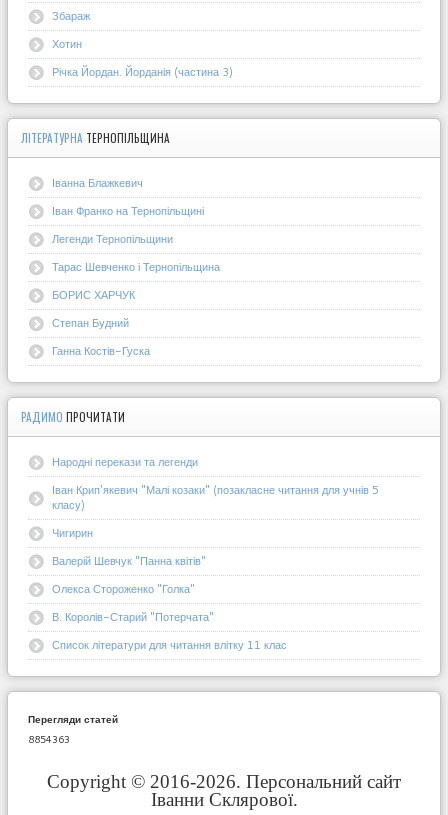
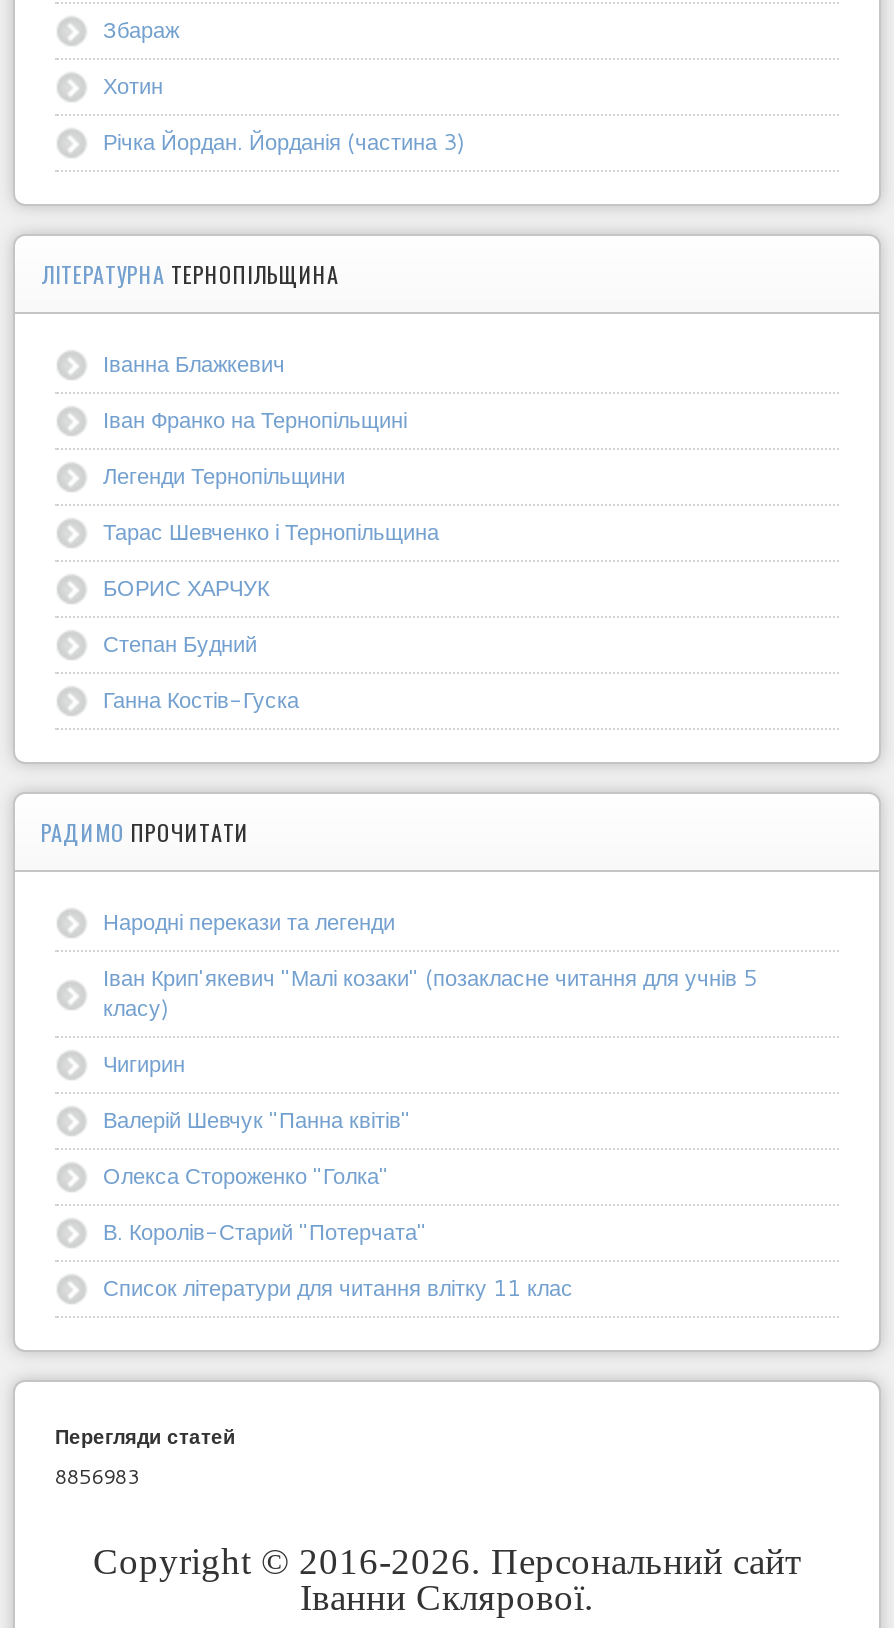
[28,731,70,745] 8854363 -> [55,1461,139,1489] 8856983

